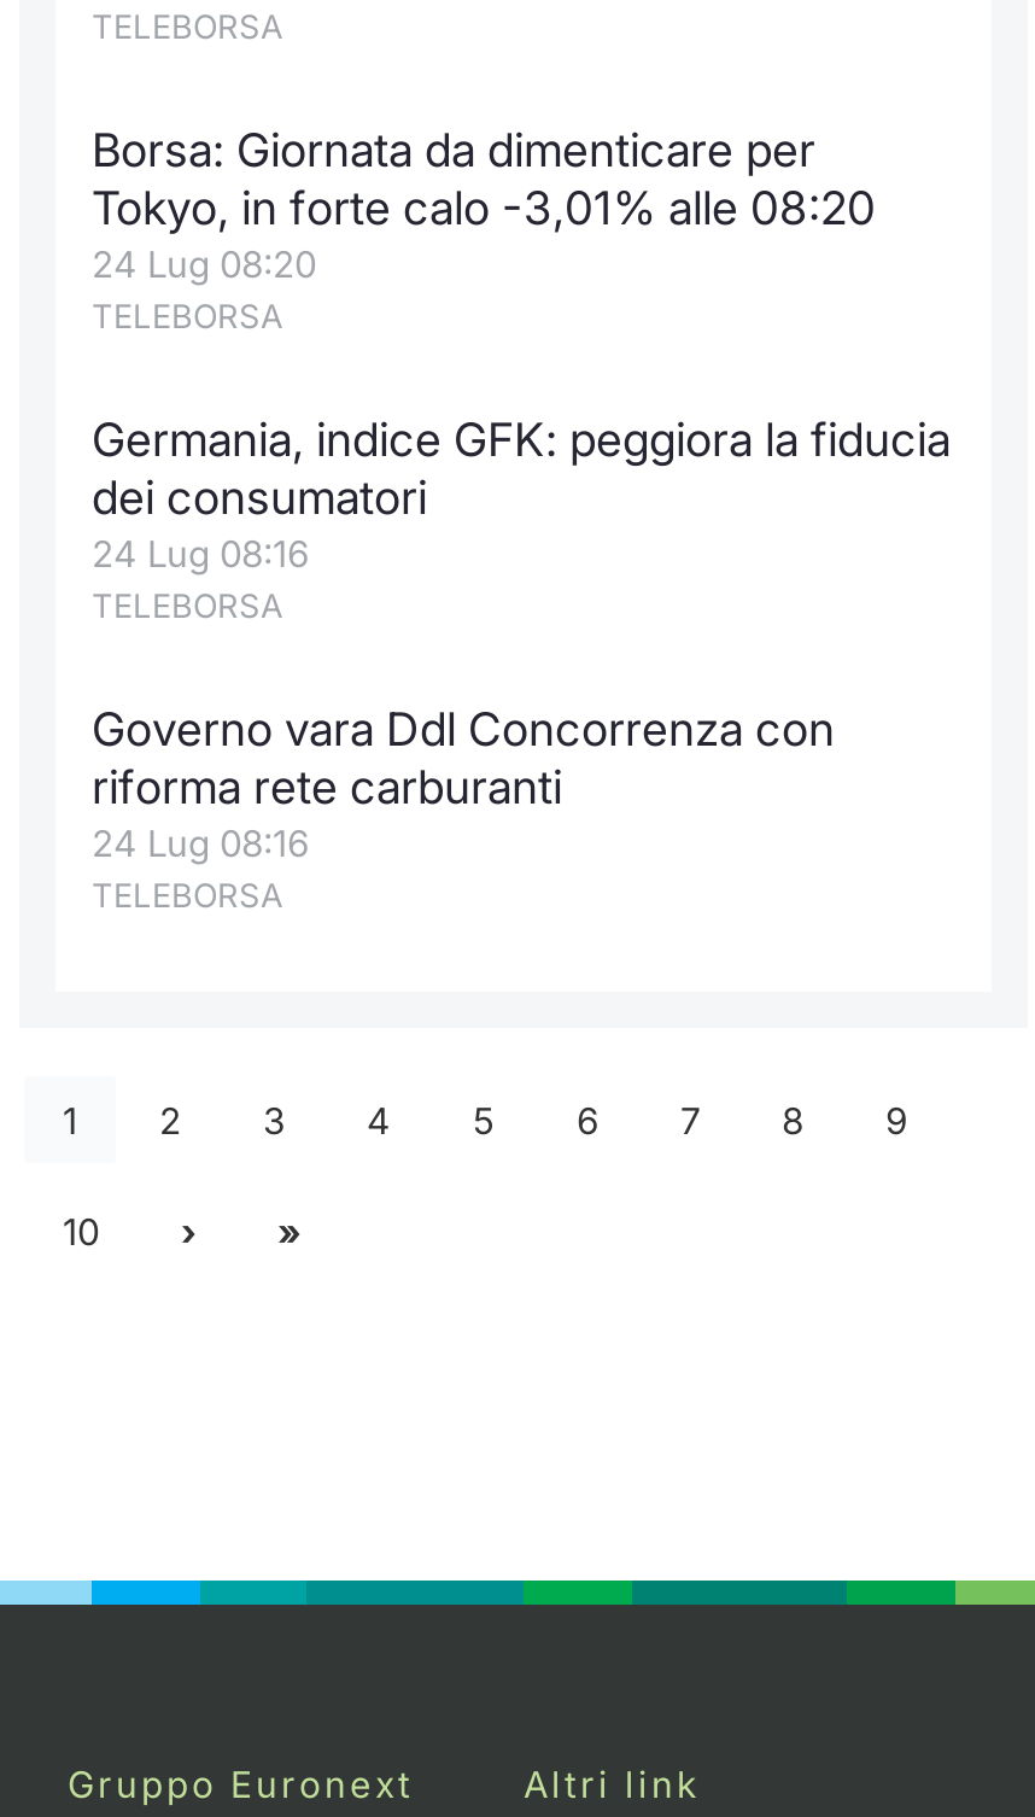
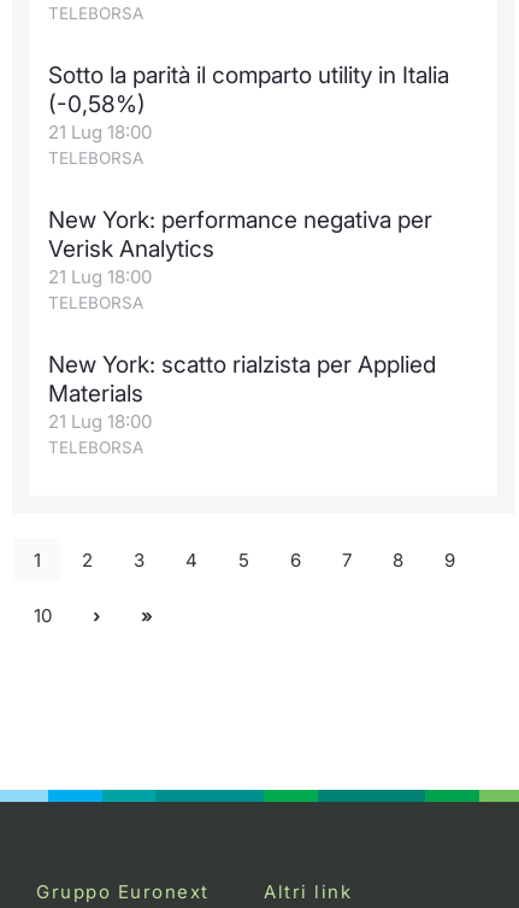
[92,123,876,287] Borsa: Giornata da dimenticare per | Tokyo, in forte calo -3,01% alle 08:20 | 24 Lug 08:20 -> [48,61,449,143] Sotto la parità il comparto utility in Italia | (-0,58%) | 21 Lug 18:00
[92,413,951,577] Germania, indice GFK: peggiora la fiducia | dei consumatori | 24 Lug 08:16 -> [48,206,432,288] New York: performance negativa per | Verisk Analytics | 21 Lug 18:00
[92,702,835,866] Governo vara Ddl Concorrenza con | riforma rete carburanti | 24 Lug 08:16 -> [48,351,436,433] New York: scatto rialzista per Applied | Materials | 21 Lug 18:00

